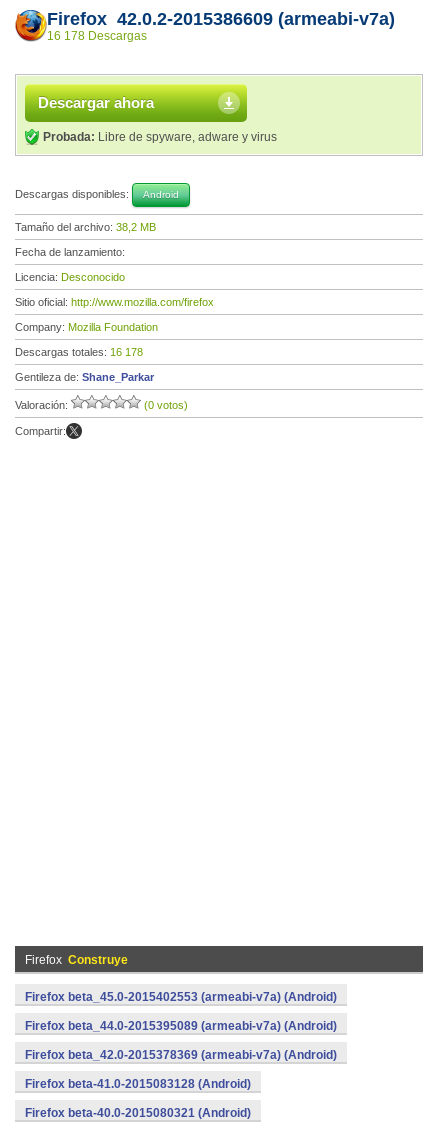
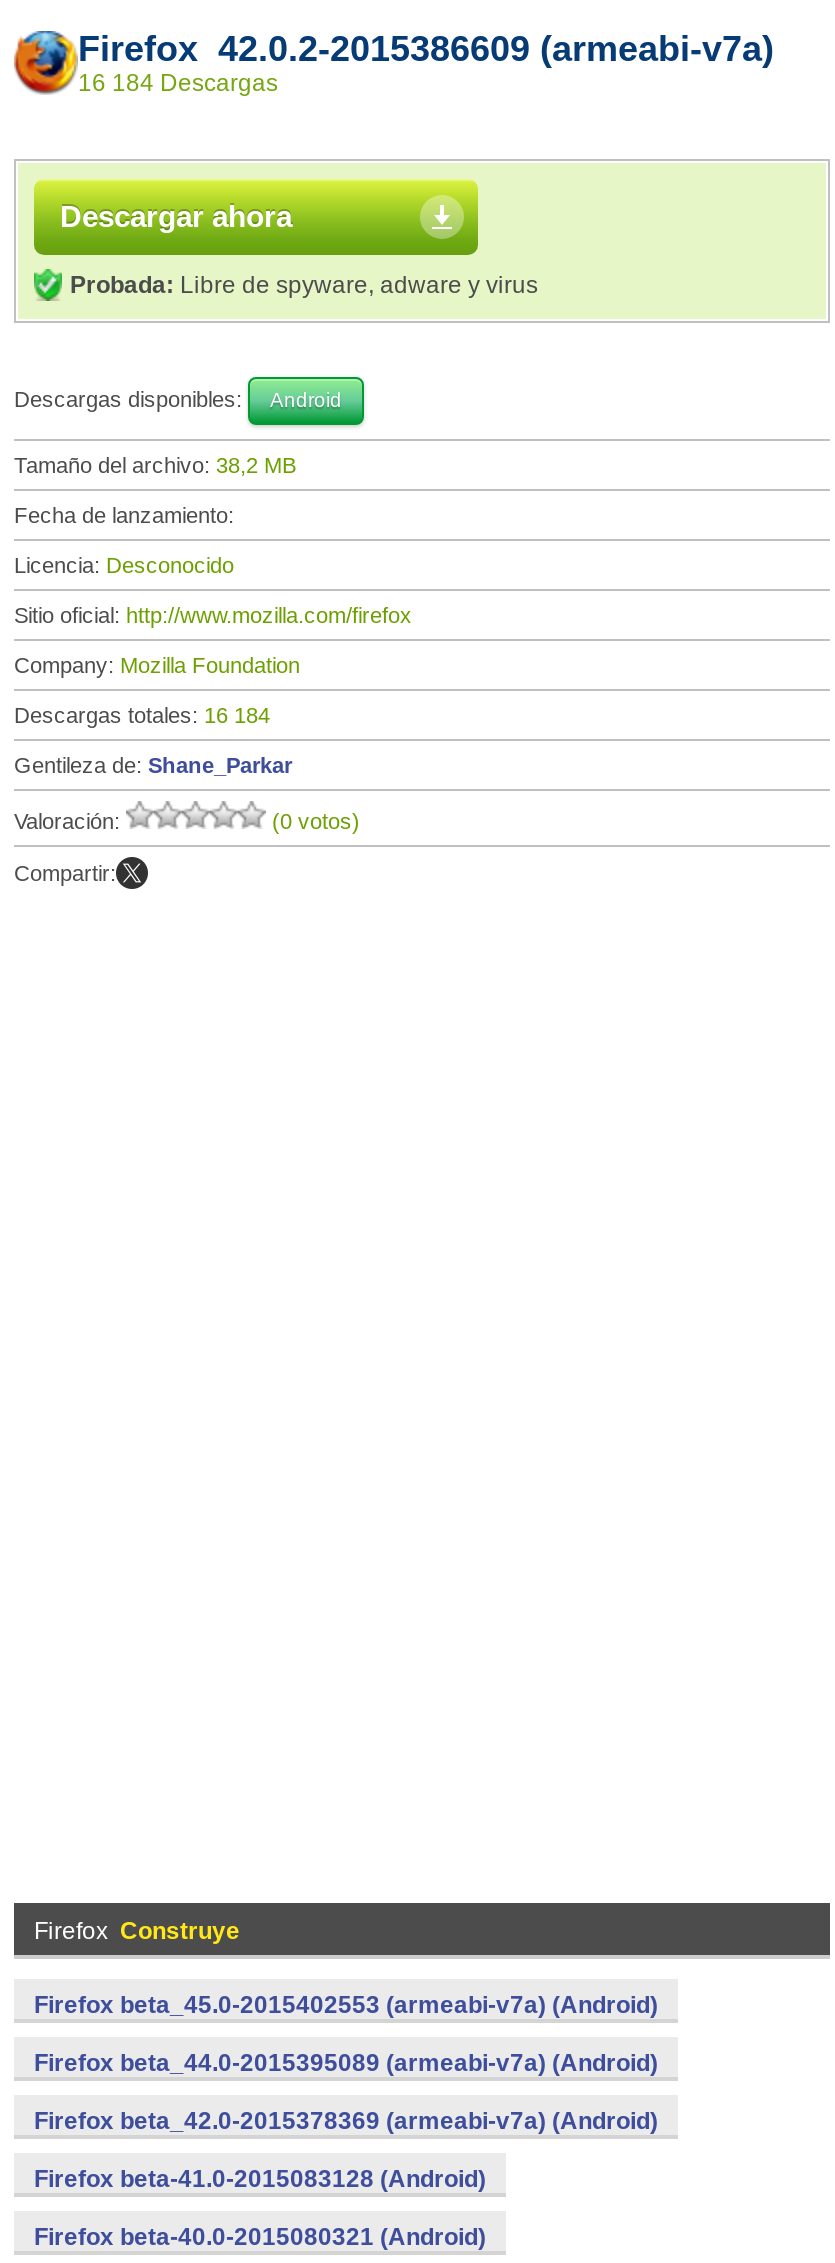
[47,29,147,43] 16 178 Descargas -> [78,69,278,97] 16 184 Descargas
[15,346,143,358] Descargas totales: 16 178 -> [14,703,270,727] Descargas totales: 16 184

